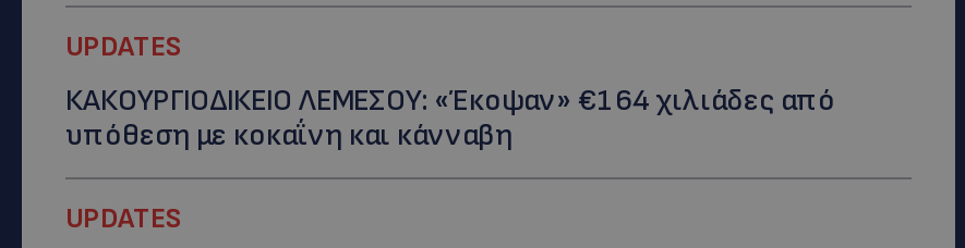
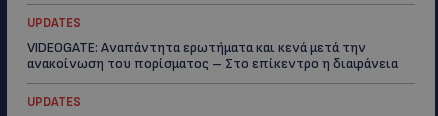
[65,82,835,153] ΚΑΚΟΥΡΓΙΟΔΙΚΕΙΟ ΛΕΜΕΣΟΥ: «Έκοψαν» €164 χιλιάδες από | υπόθεση με κοκαΐνη και κάνναβη -> [27,39,398,72] VIDEOGATE: Αναπάντητα ερωτήματα και κενά μετά την | ανακοίνωση του πορίσματος – Στο επίκεντρο η διαφάνεια

